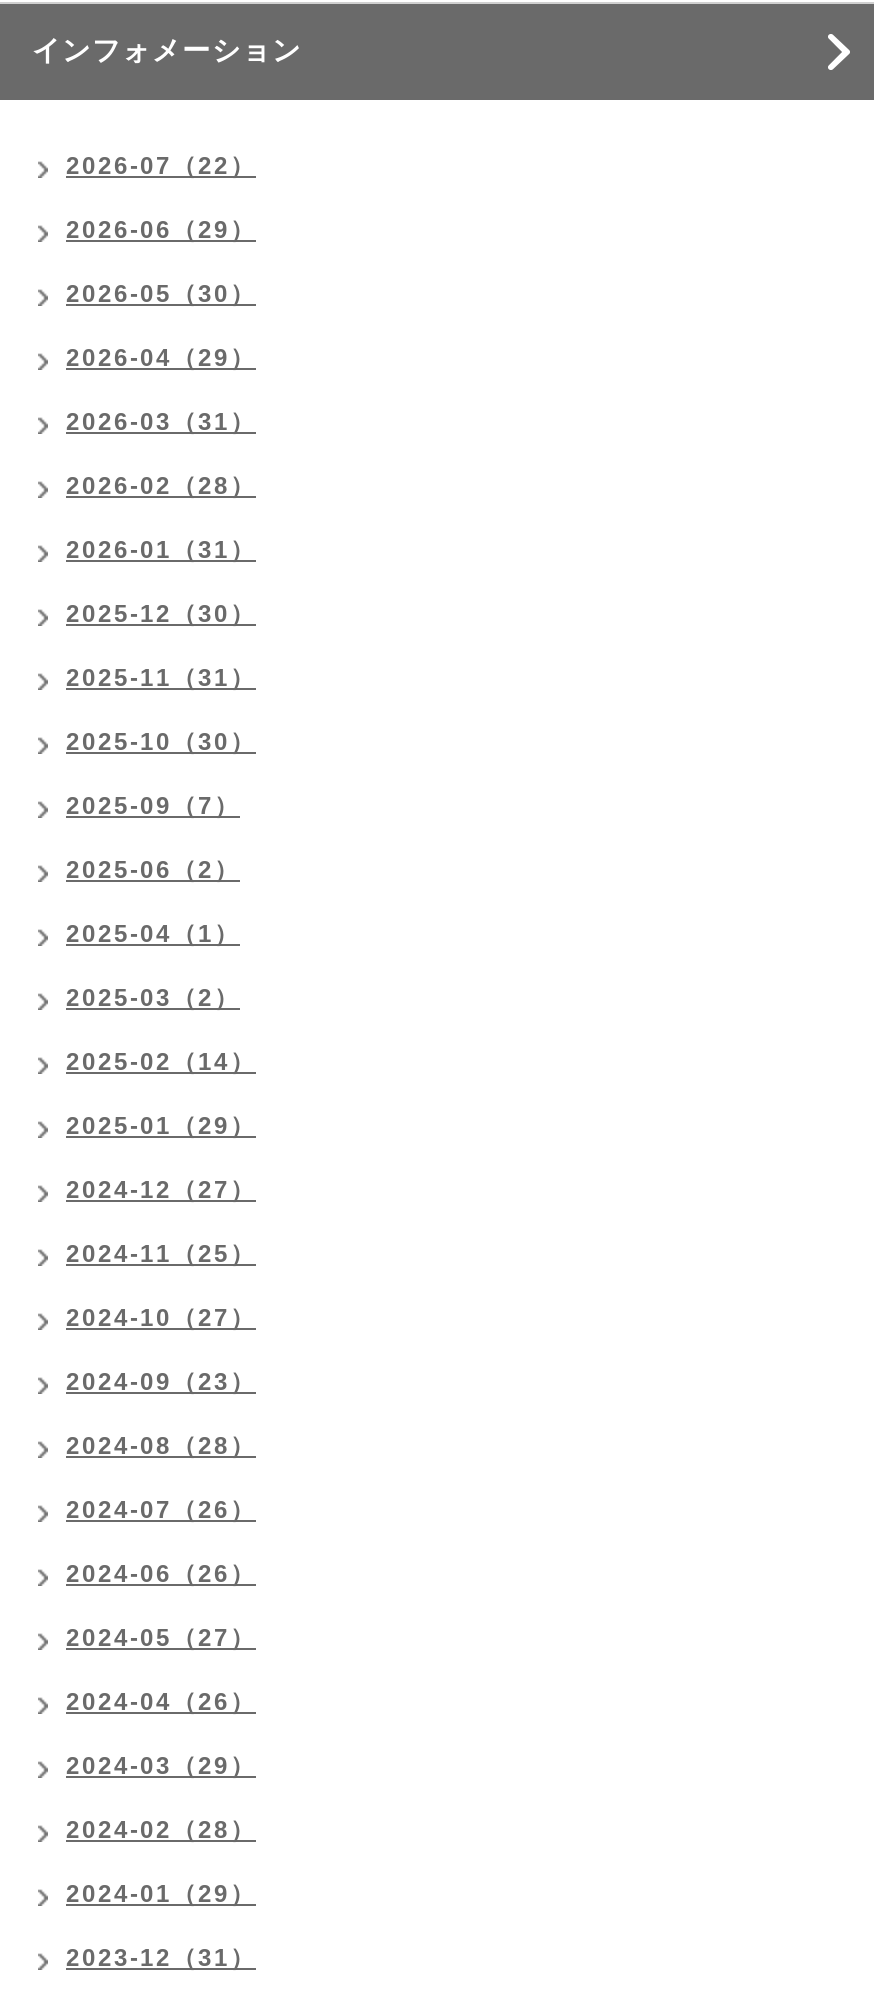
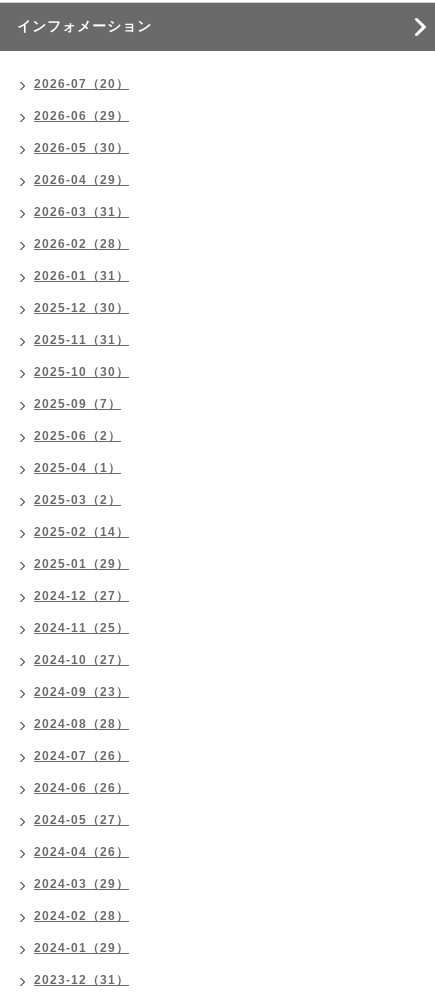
[66,152,256,180] 2026-07（22） -> [34,77,129,91] 2026-07（20）

